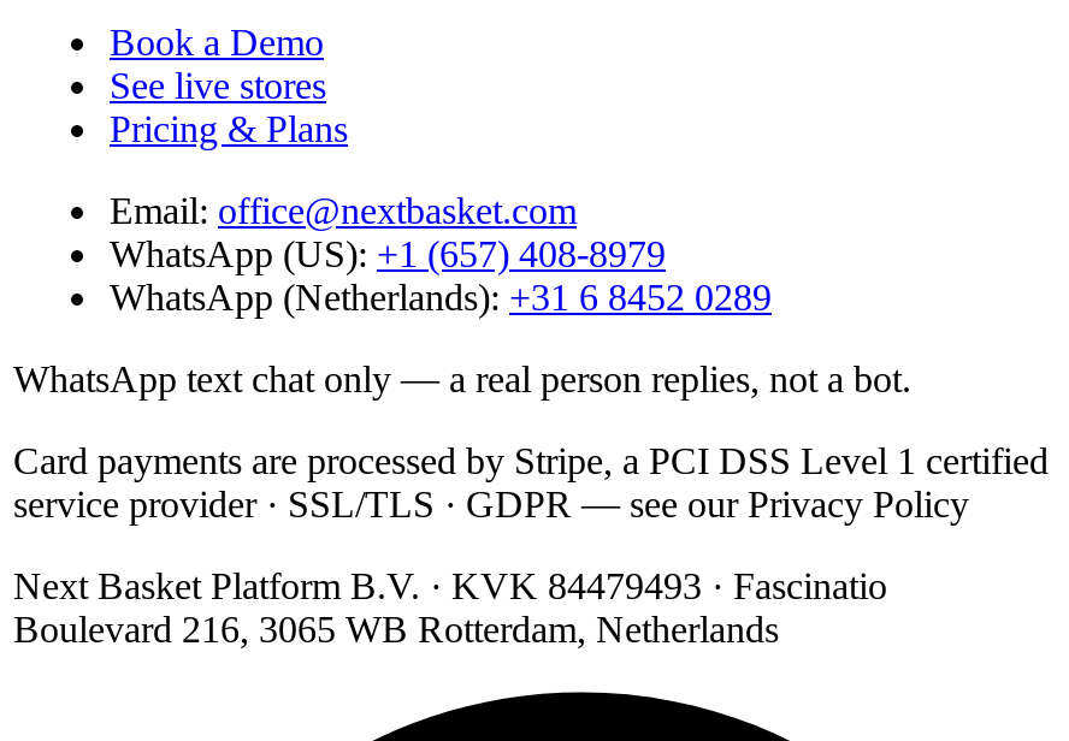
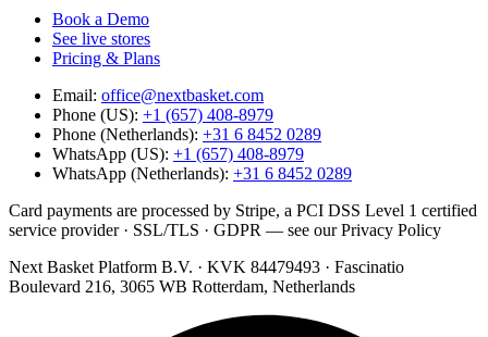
none -> [52,106,321,144] Phone (US): +1 (657) 408-8979 | Phone (Netherlands): +31 6 8452 0289
moved [110,234,772,318] -> [52,145,352,183]: WhatsApp (US): +1 (657) 408-8979 | WhatsApp (Netherlands): +31 6 8452 0289
[13,359,911,400] WhatsApp text chat only — a real person replies, not a bot. -> none

